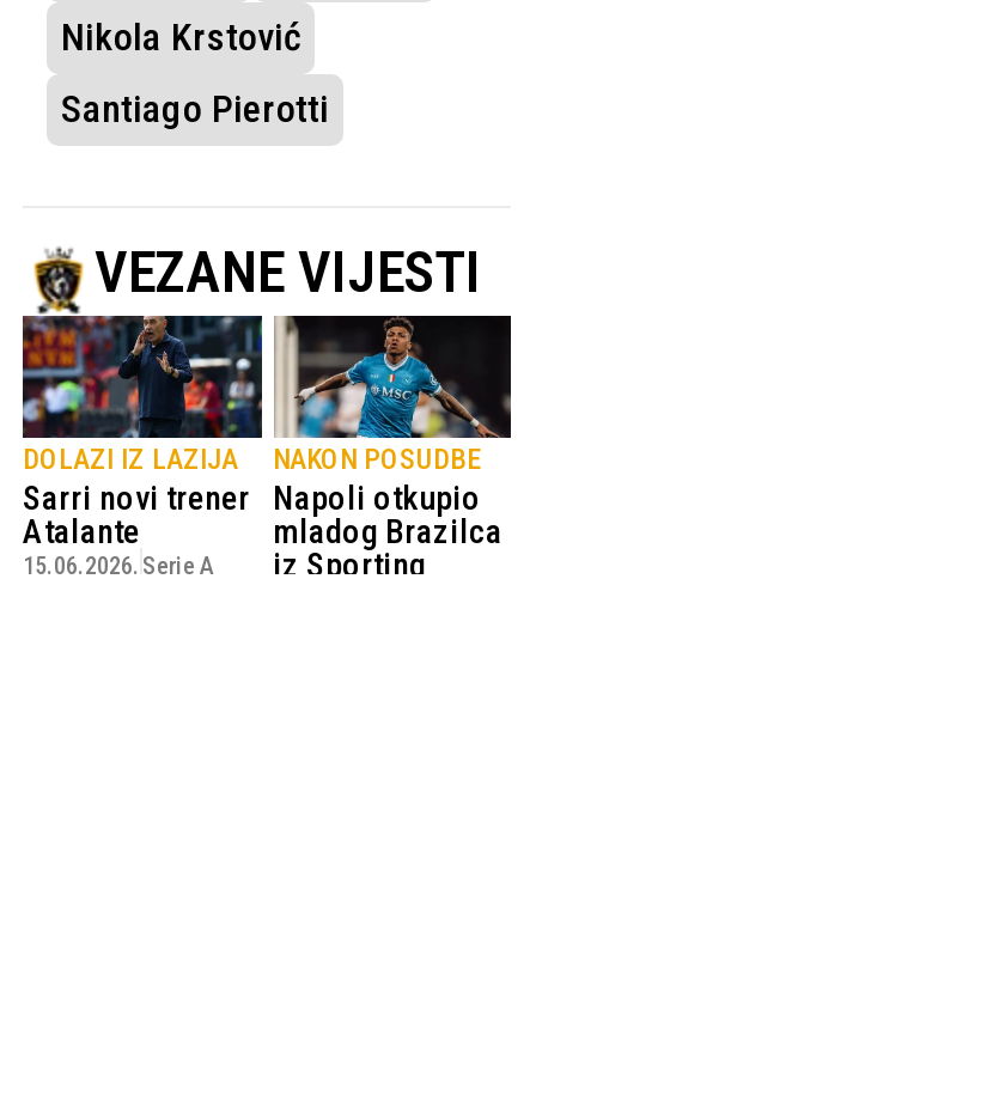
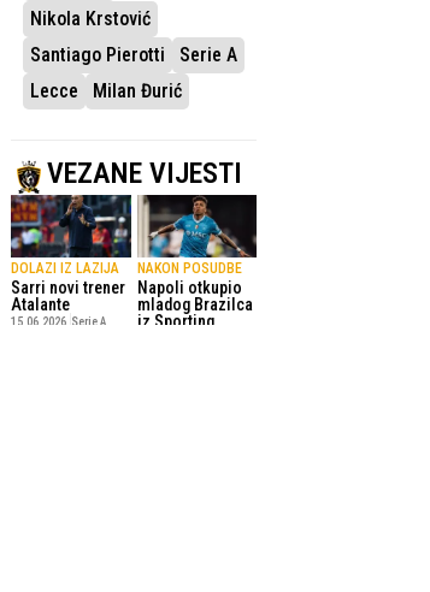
none -> [30,44,237,103] Serie A | Lecce | Milan Đurić

